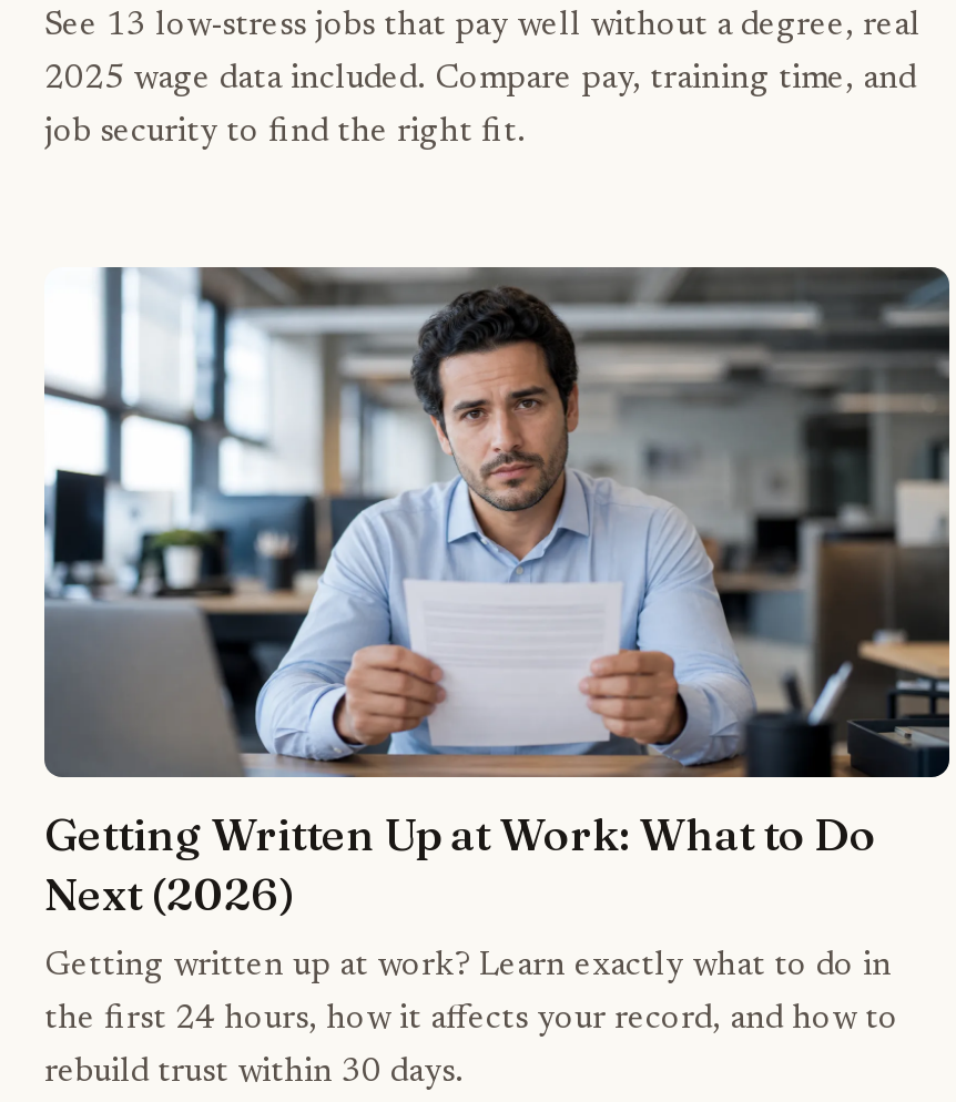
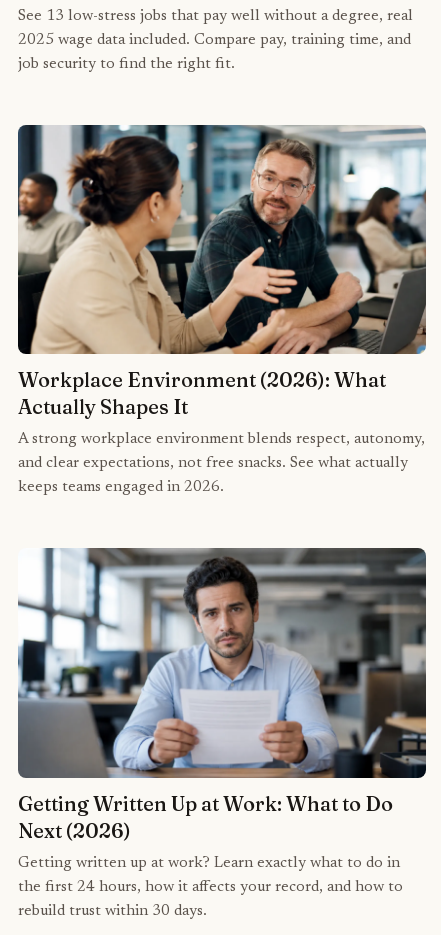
none -> [17,124,427,495] [image] | Workplace Environment (2026): What | Actually Shapes It | A strong workplace environment blends respect, autonomy, | and clear expectations, not free snacks. See what actually | keeps teams engaged in 2026.

